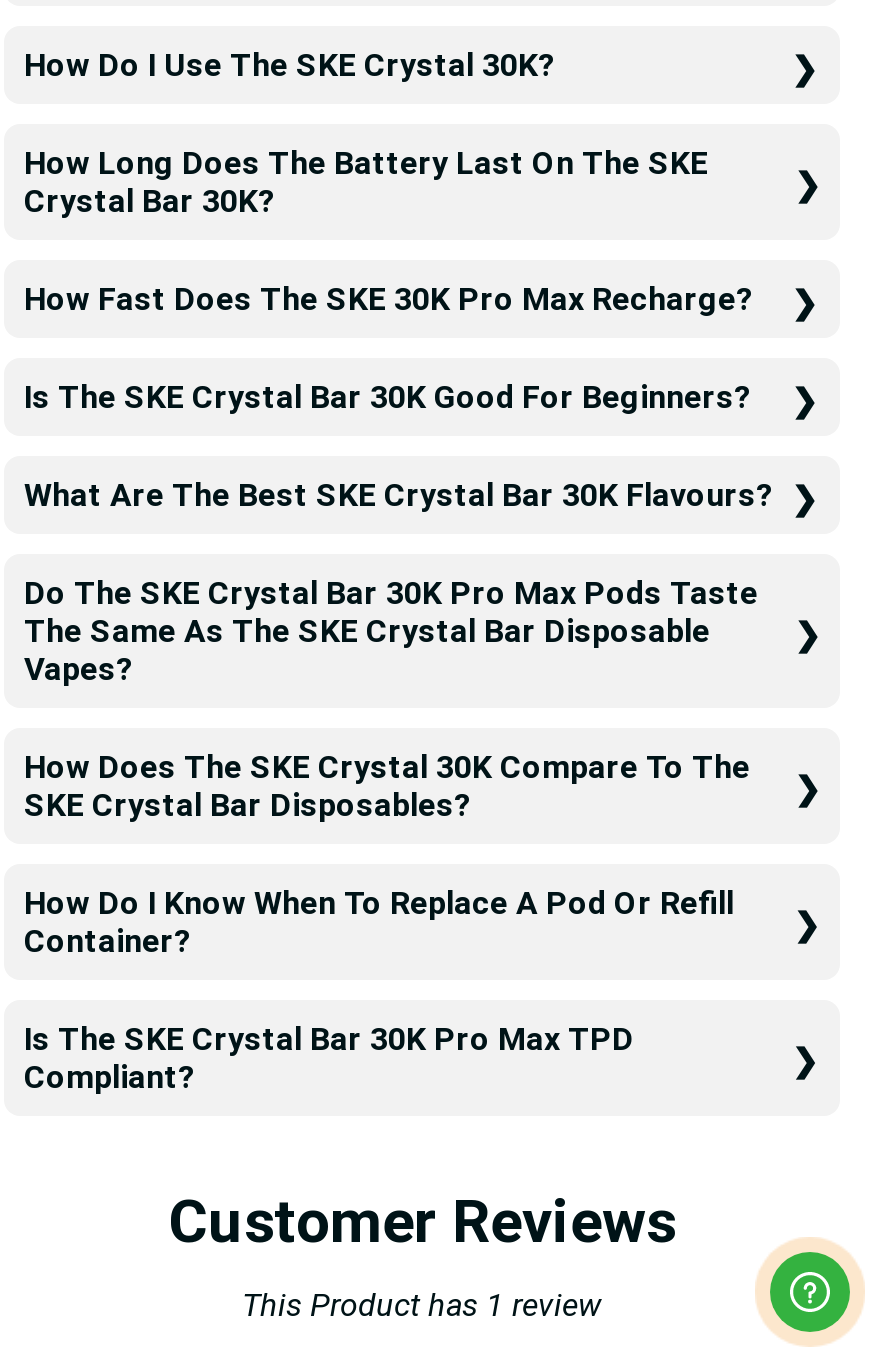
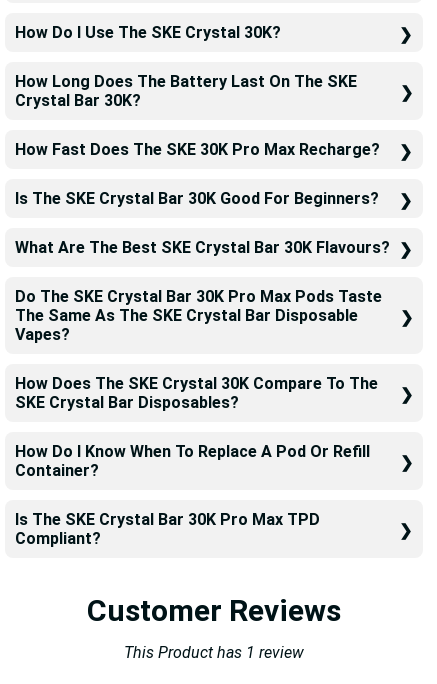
[756,1238,864,1346] [image] -> none

